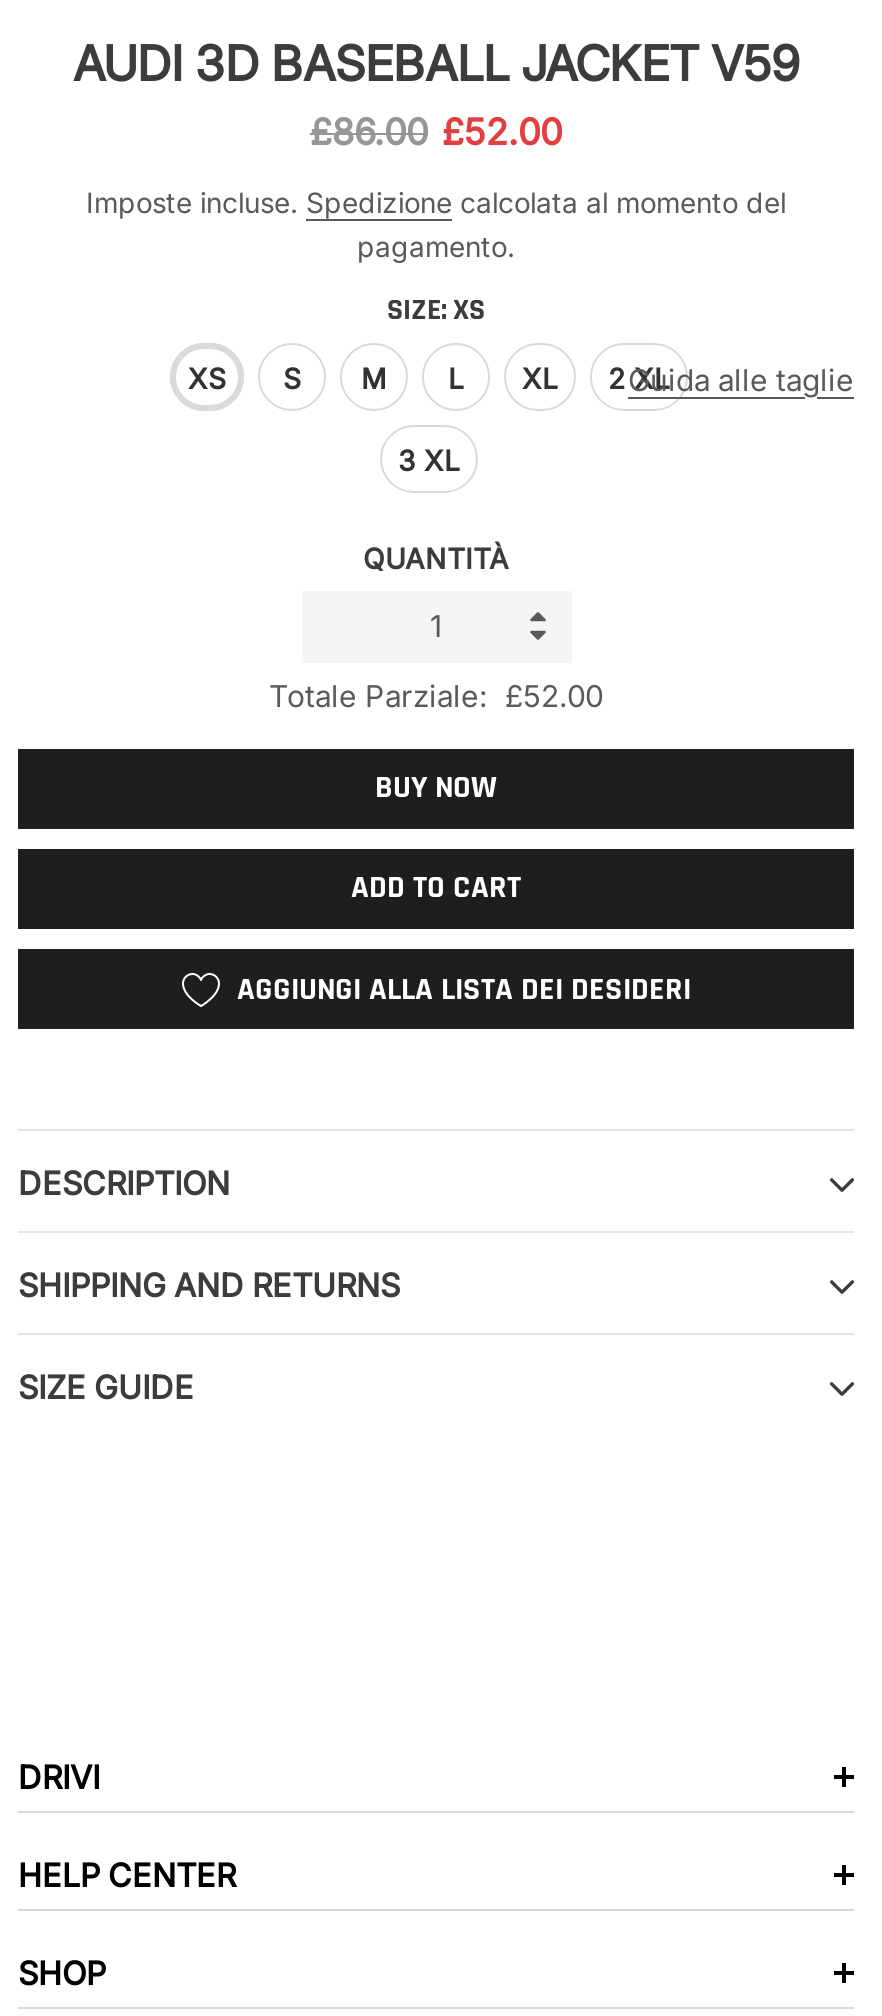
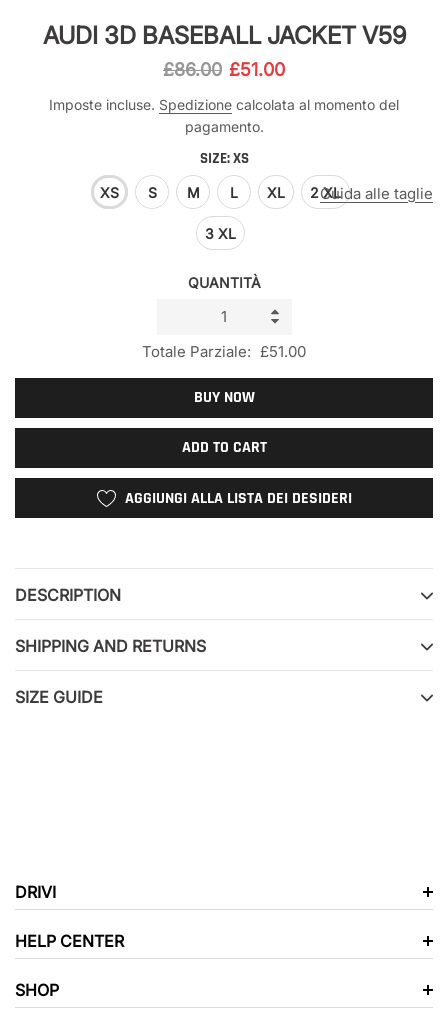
[310,111,562,153] £86.00 £52.00 -> [163,59,285,80] £86.00 £51.00
[269,677,603,715] Totale Parziale: £52.00 -> [142,342,306,361] Totale Parziale: £51.00

